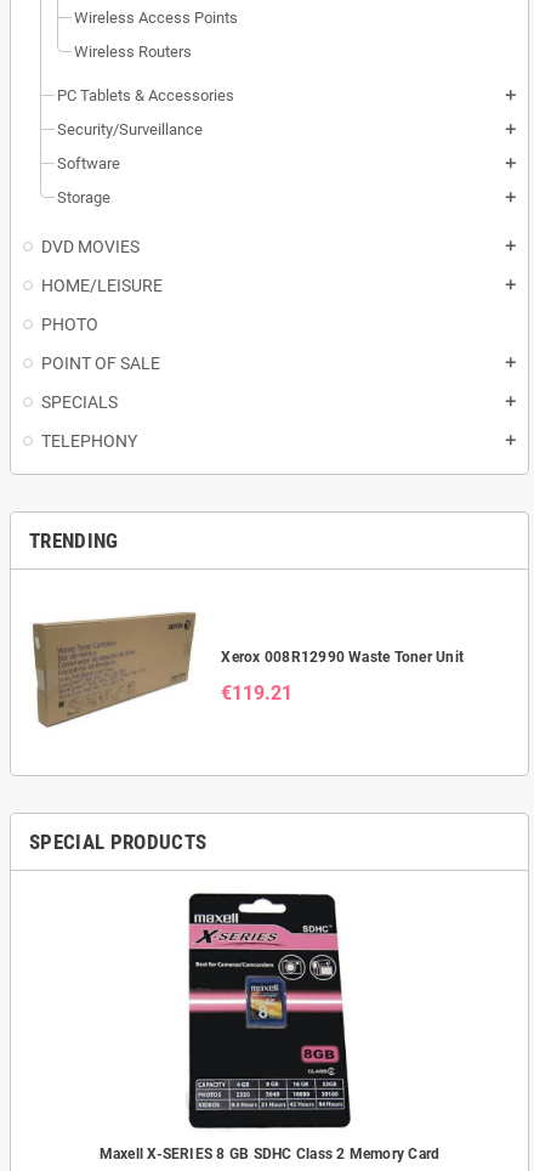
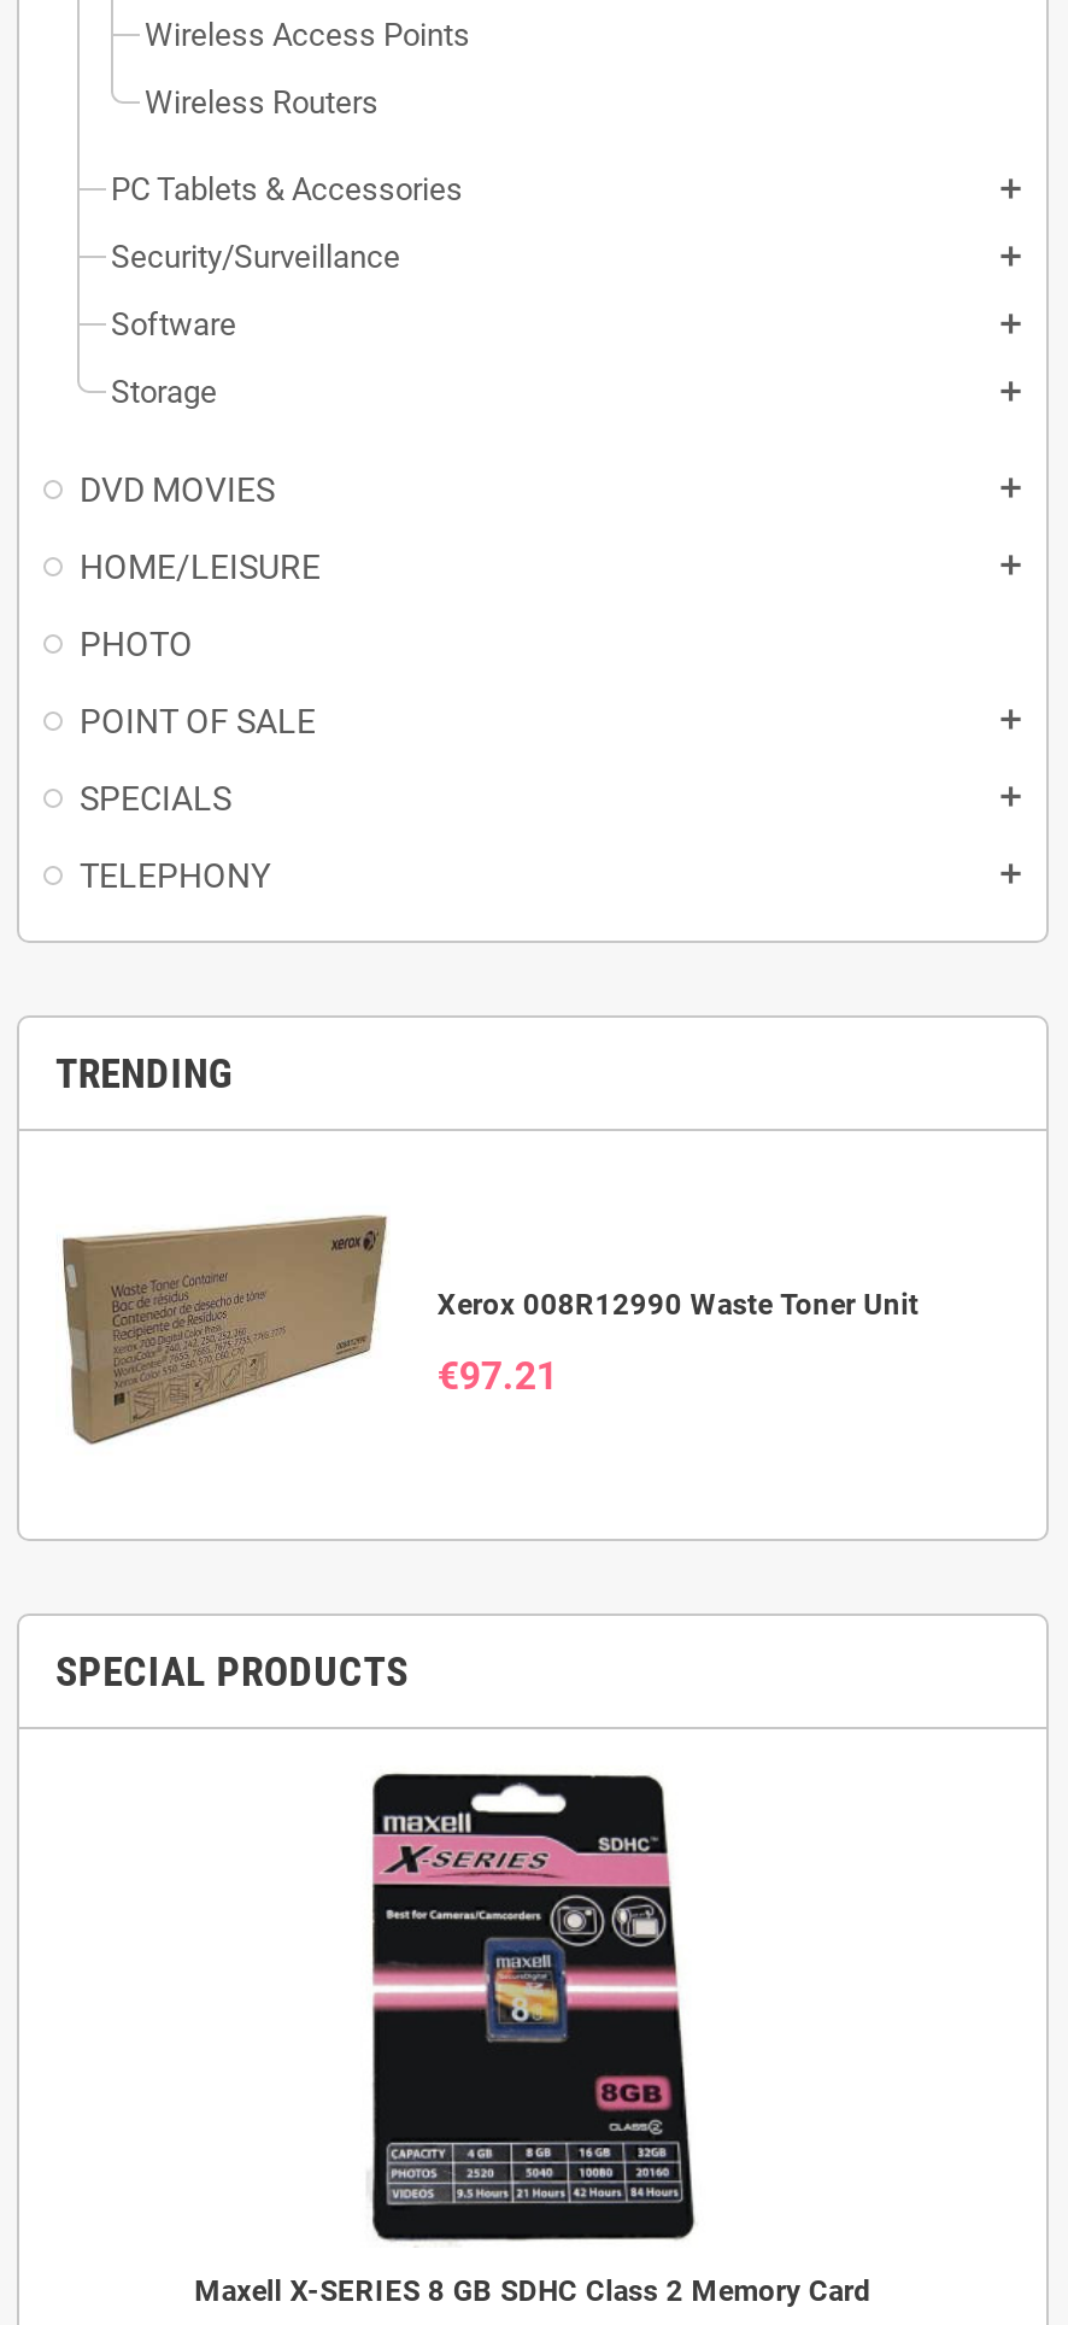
[221,682,293,705] €119.21 -> [437,1354,558,1400] €97.21

